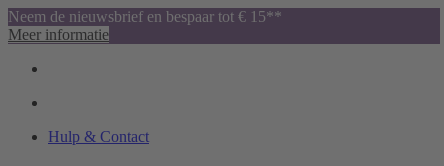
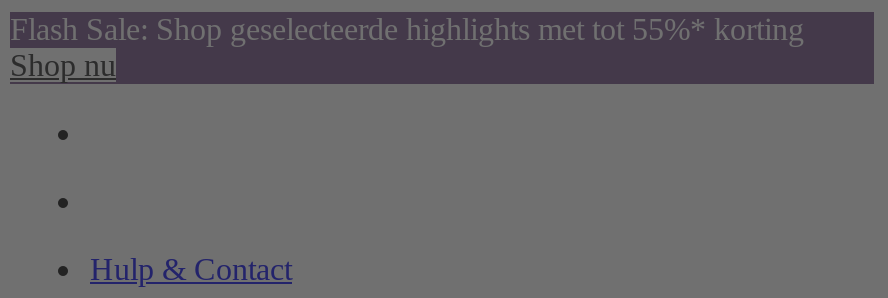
[8,8,282,43] Neem de nieuwsbrief en bespaar tot € 15** | Meer informatie -> [10,12,804,82] Flash Sale: Shop geselecteerde highlights met tot 55%* korting | Shop nu

